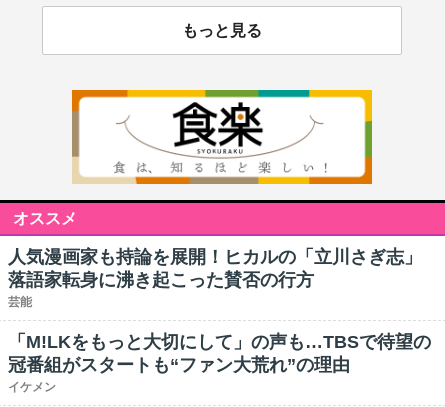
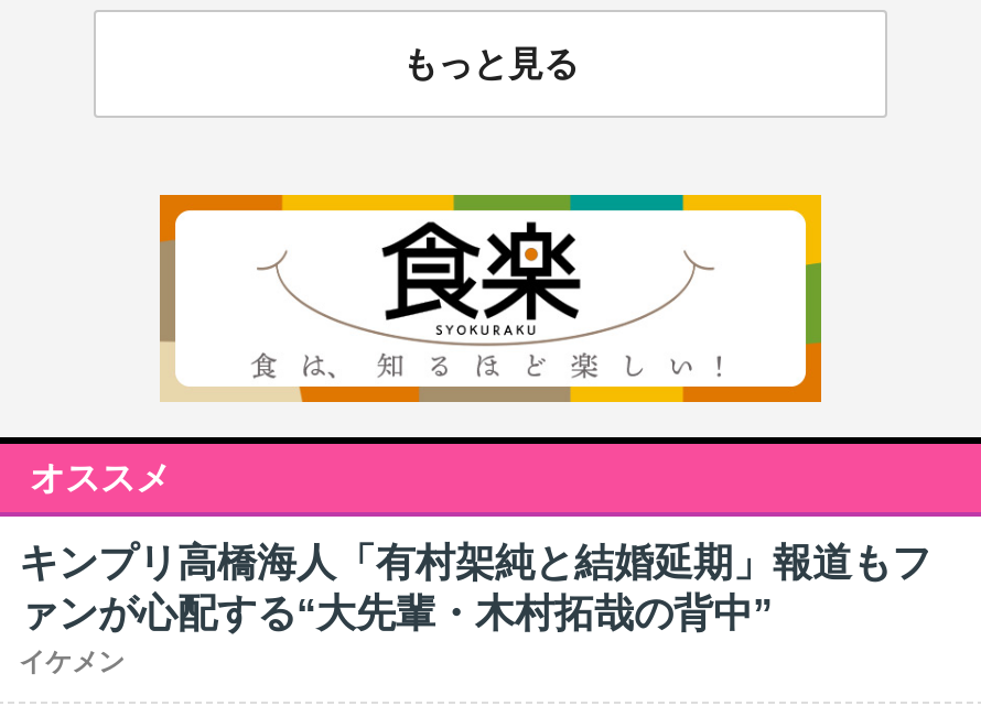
[8,247,431,375] 人気漫画家も持論を展開！ヒカルの「立川さぎ志」 | 落語家転身に沸き起こった賛否の行方 | 芸能 | 「M!LKをもっと大切にして」の声も…TBSで待望の | 冠番組がスタートも“ファン大荒れ”の理由 -> [19,541,931,636] キンプリ高橋海人「有村架純と結婚延期」報道もフ | ァンが心配する“大先輩・木村拓哉の背中”

